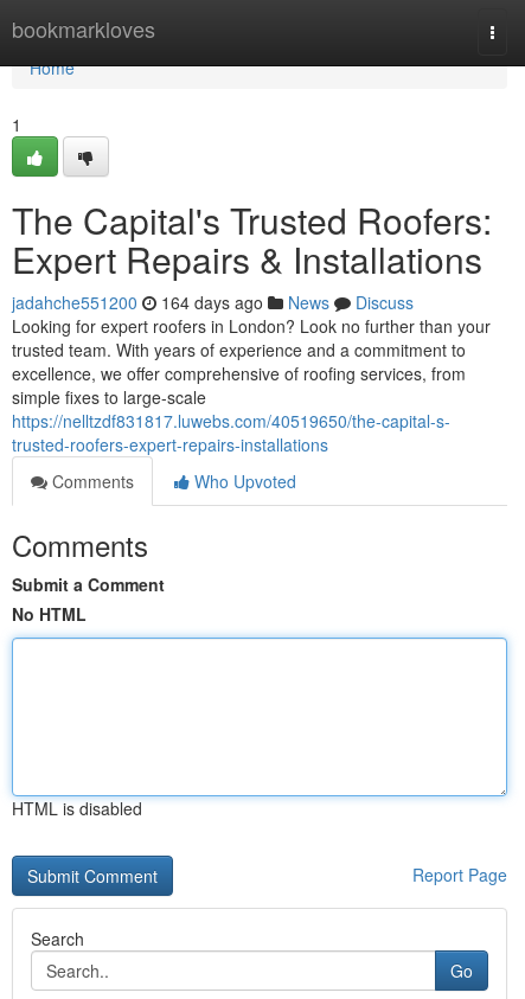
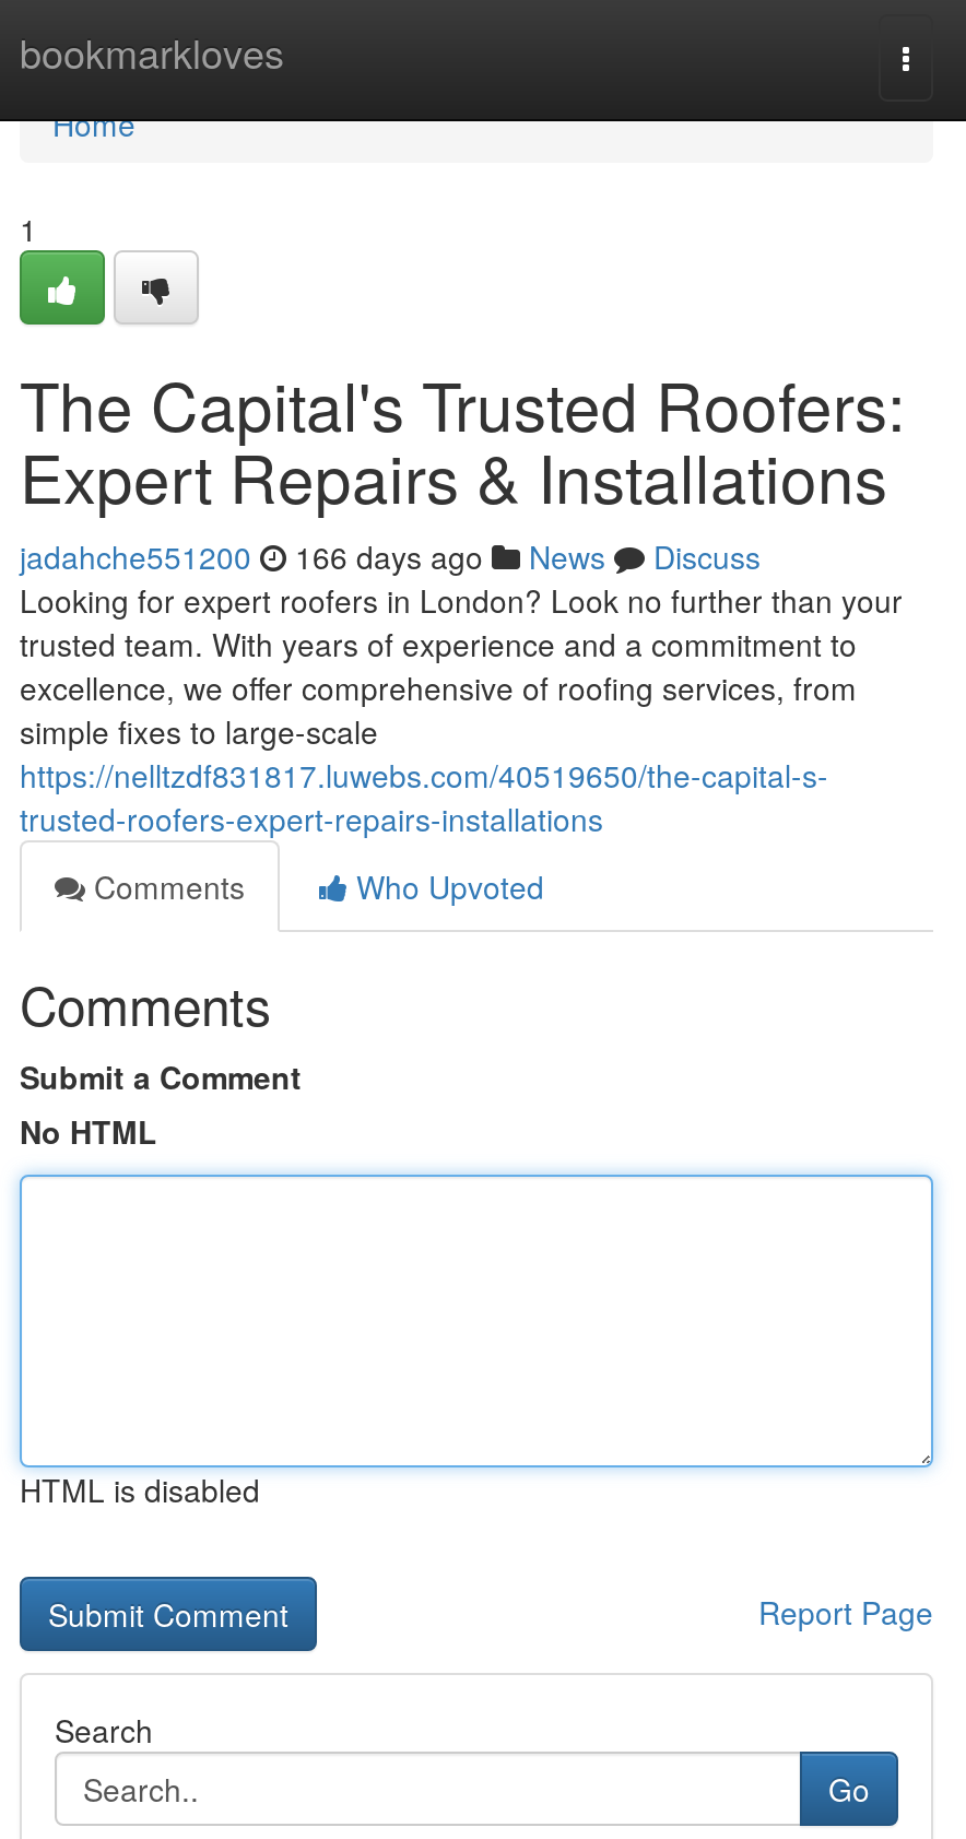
[12,290,414,314] jadahche551200 164 days ago News Discuss -> [20,534,761,578] jadahche551200 166 days ago News Discuss

